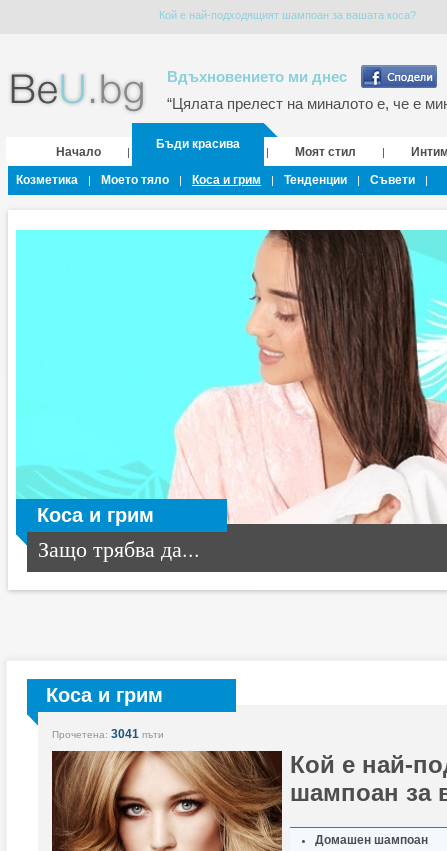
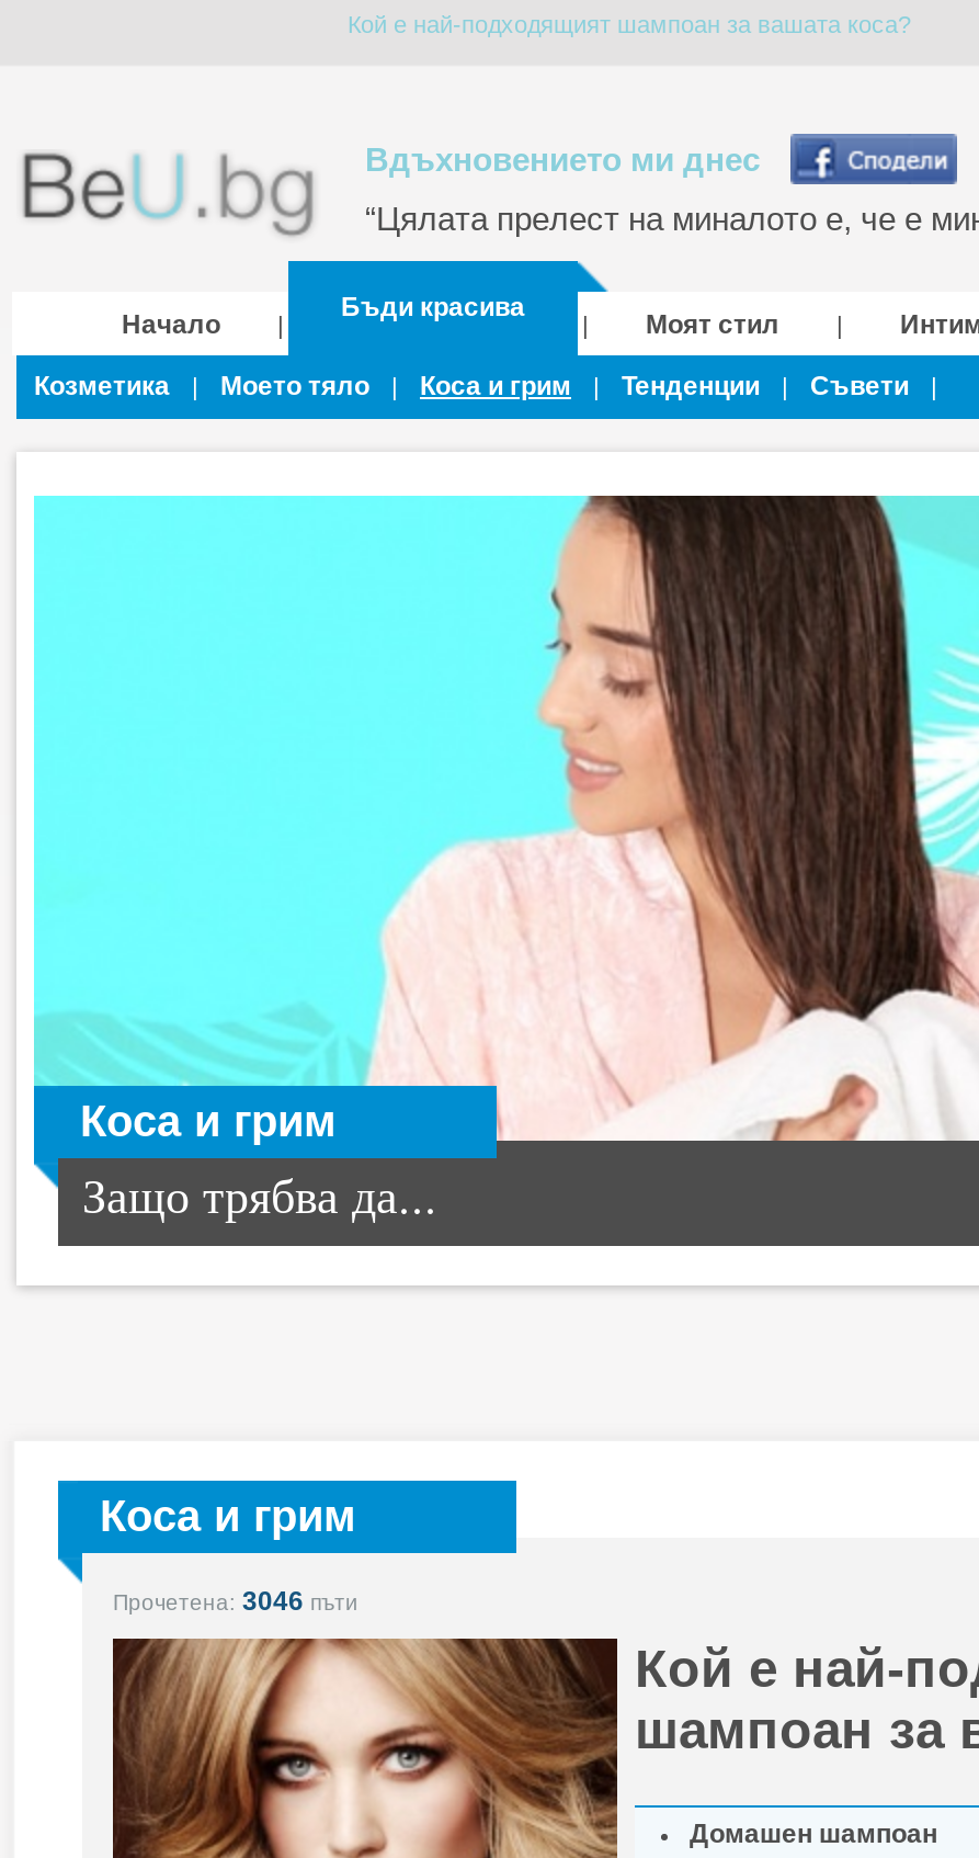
[52,727,164,741] Прочетена: 3041 пъти -> [113,1586,358,1617] Прочетена: 3046 пъти

